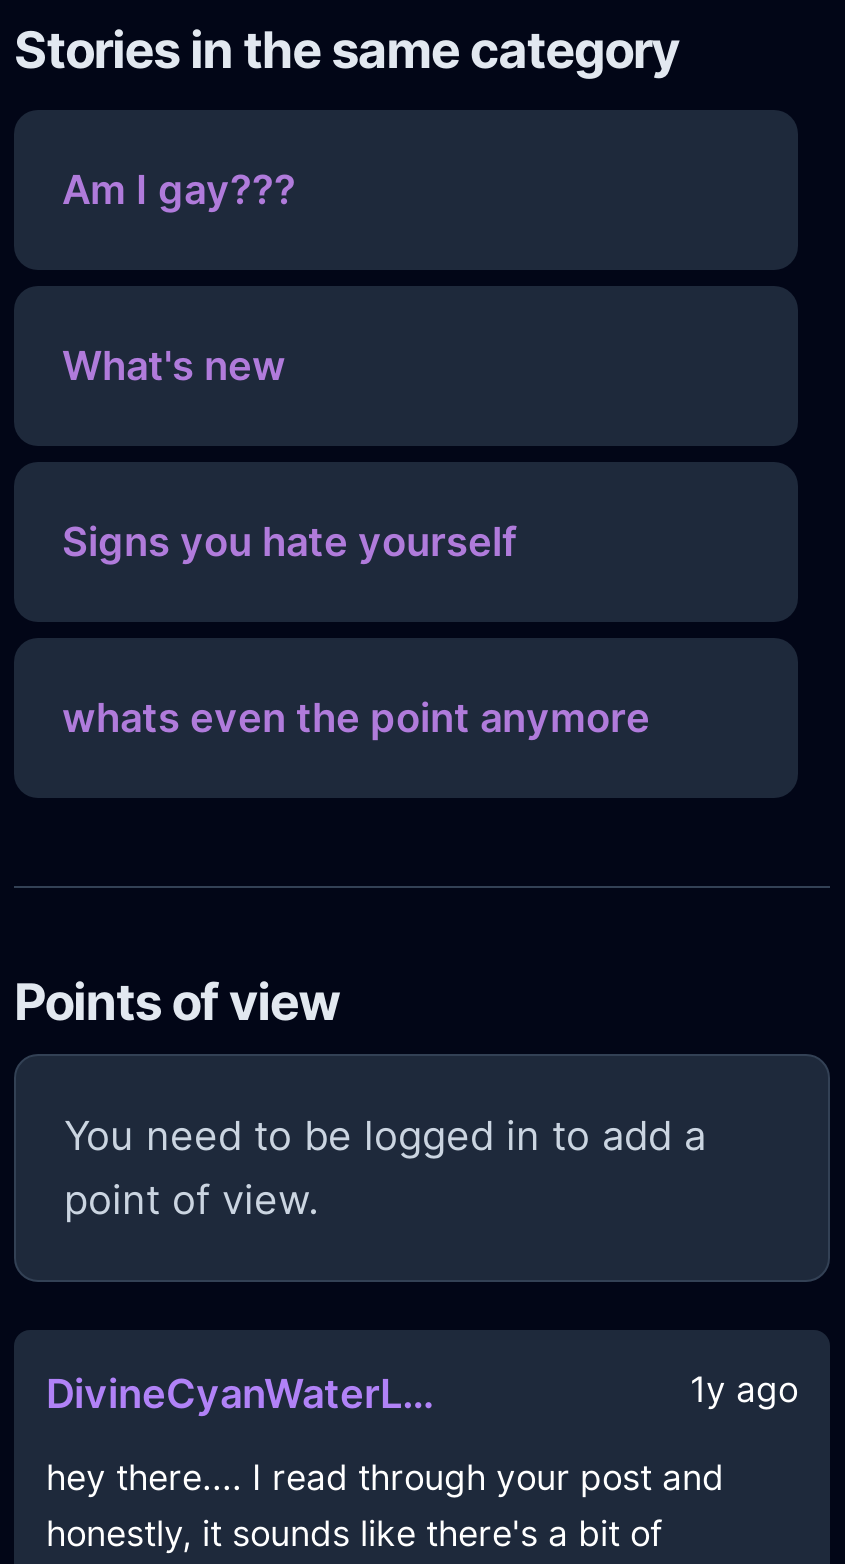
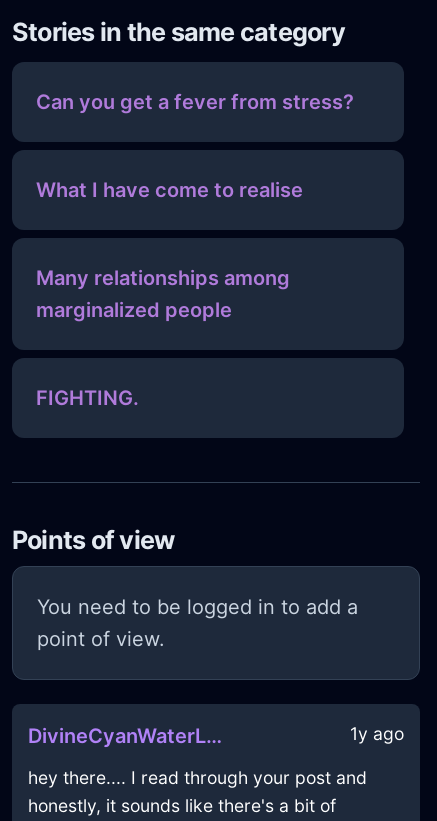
[62,167,296,215] Am I gay??? -> [36,90,354,114] Can you get a fever from stress?
[62,343,286,391] What's new -> [36,178,303,202] What I have come to realise
[62,519,518,567] Signs you hate yourself -> [36,266,290,322] Many relationships among | marginalized people
[62,695,650,743] whats even the point anymore -> [36,386,139,410] FIGHTING.

